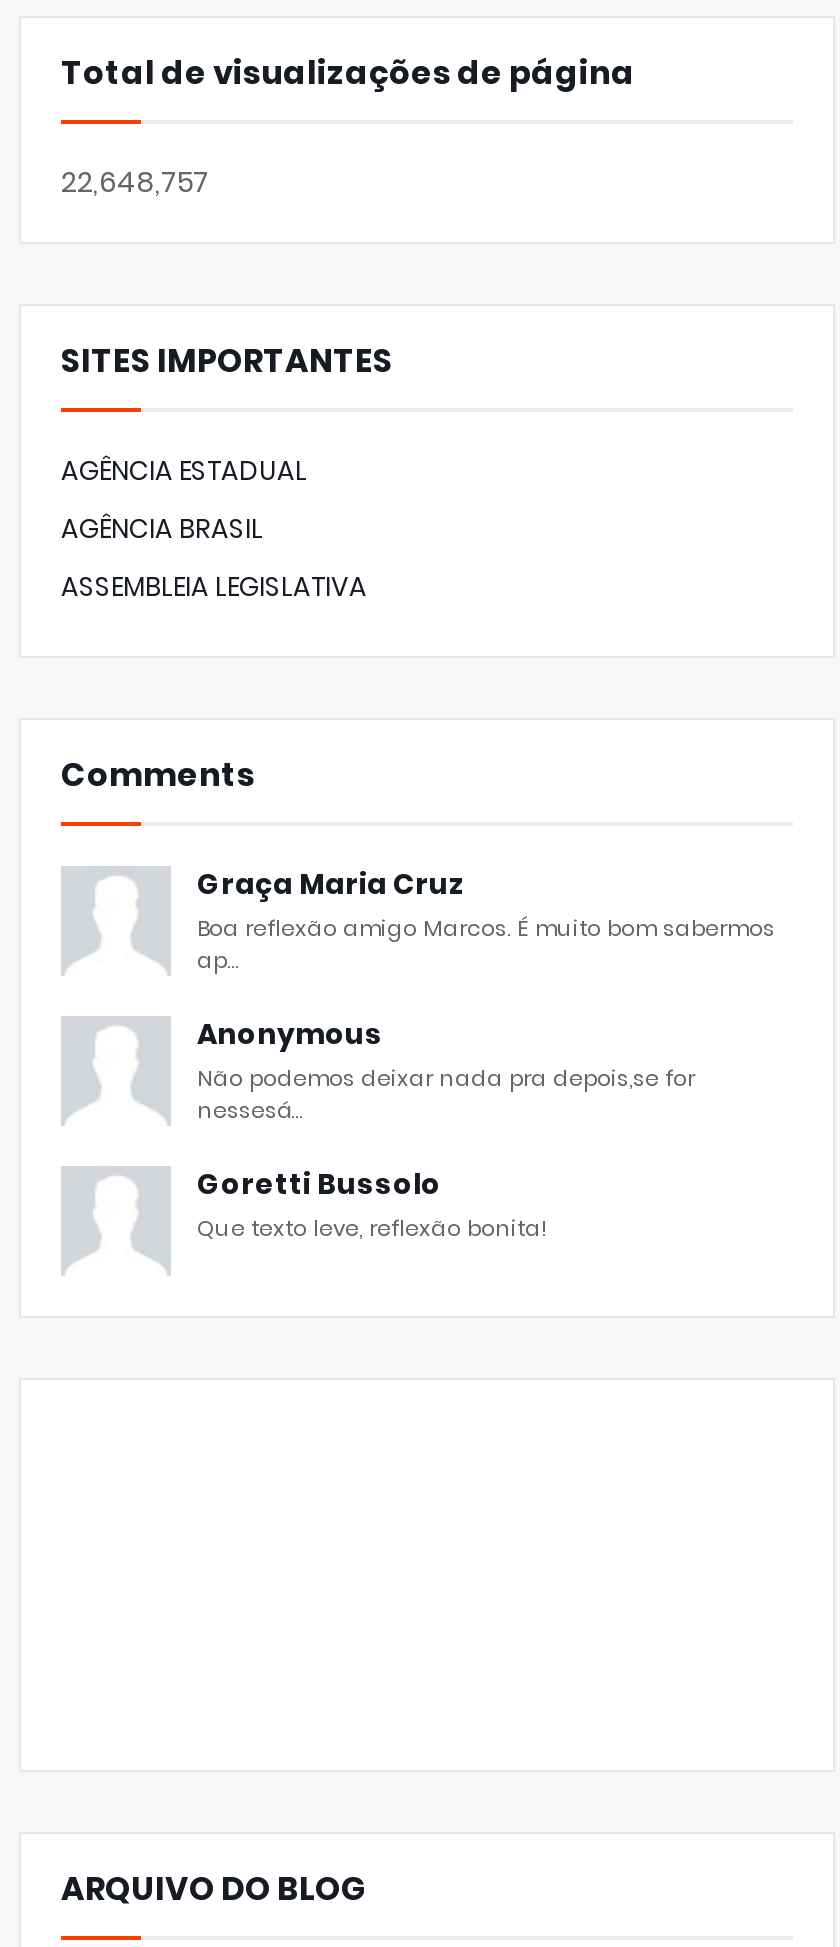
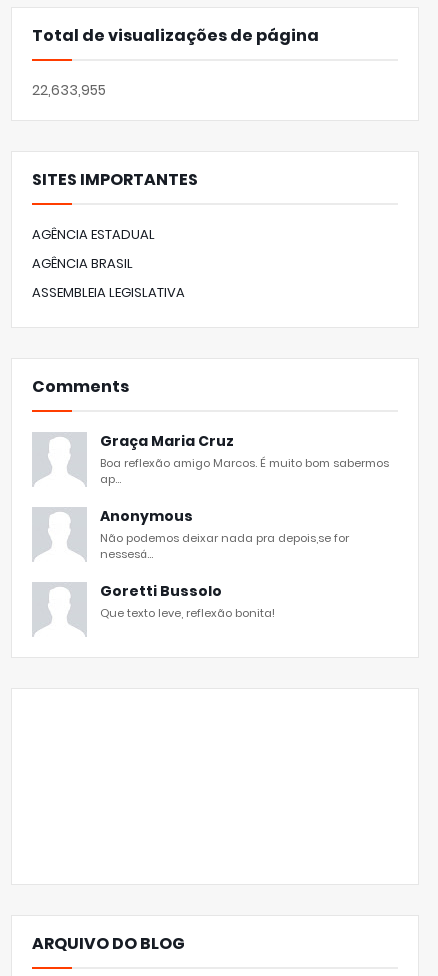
[61,162,209,202] 22,648,757 -> [32,80,106,100] 22,633,955

